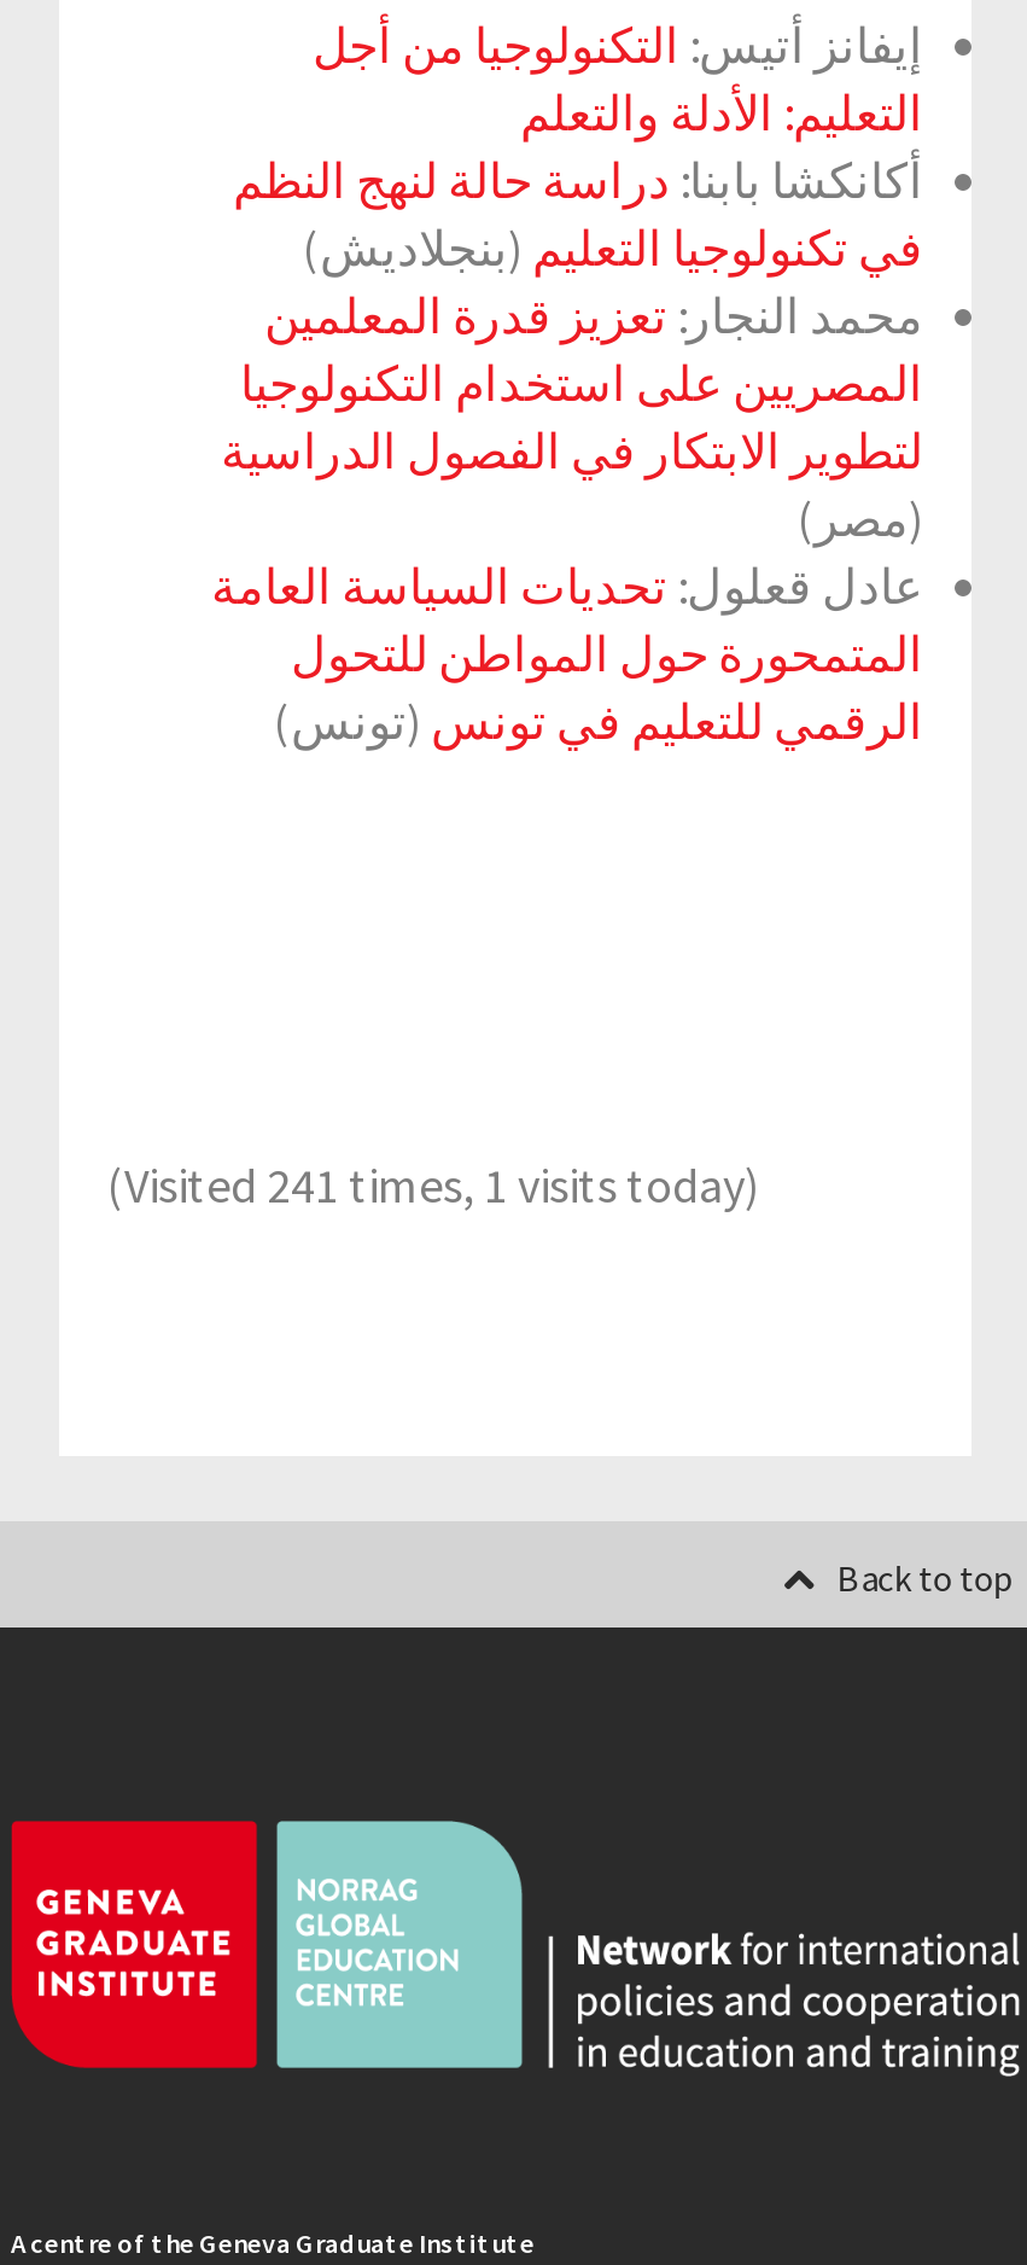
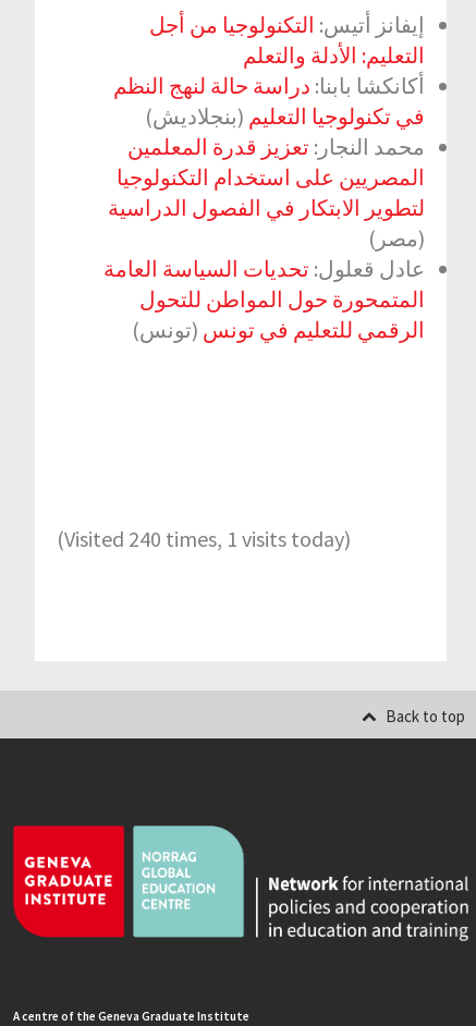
[107,1153,759,1213] (Visited 241 times, 1 visits today) -> [57,524,351,552] (Visited 240 times, 1 visits today)

